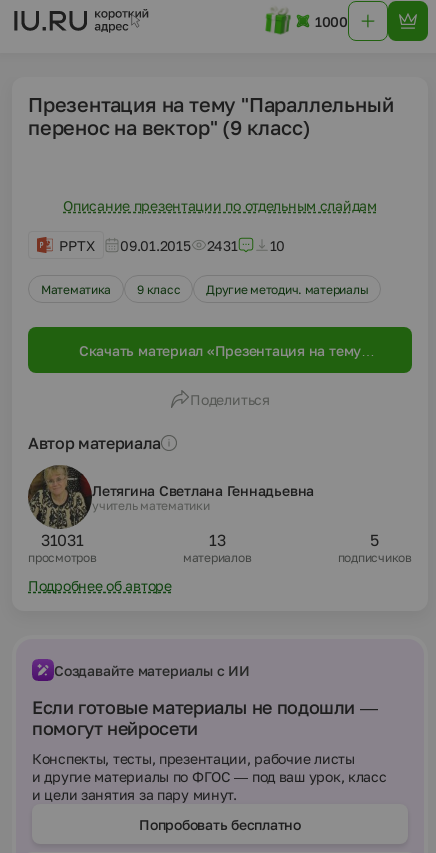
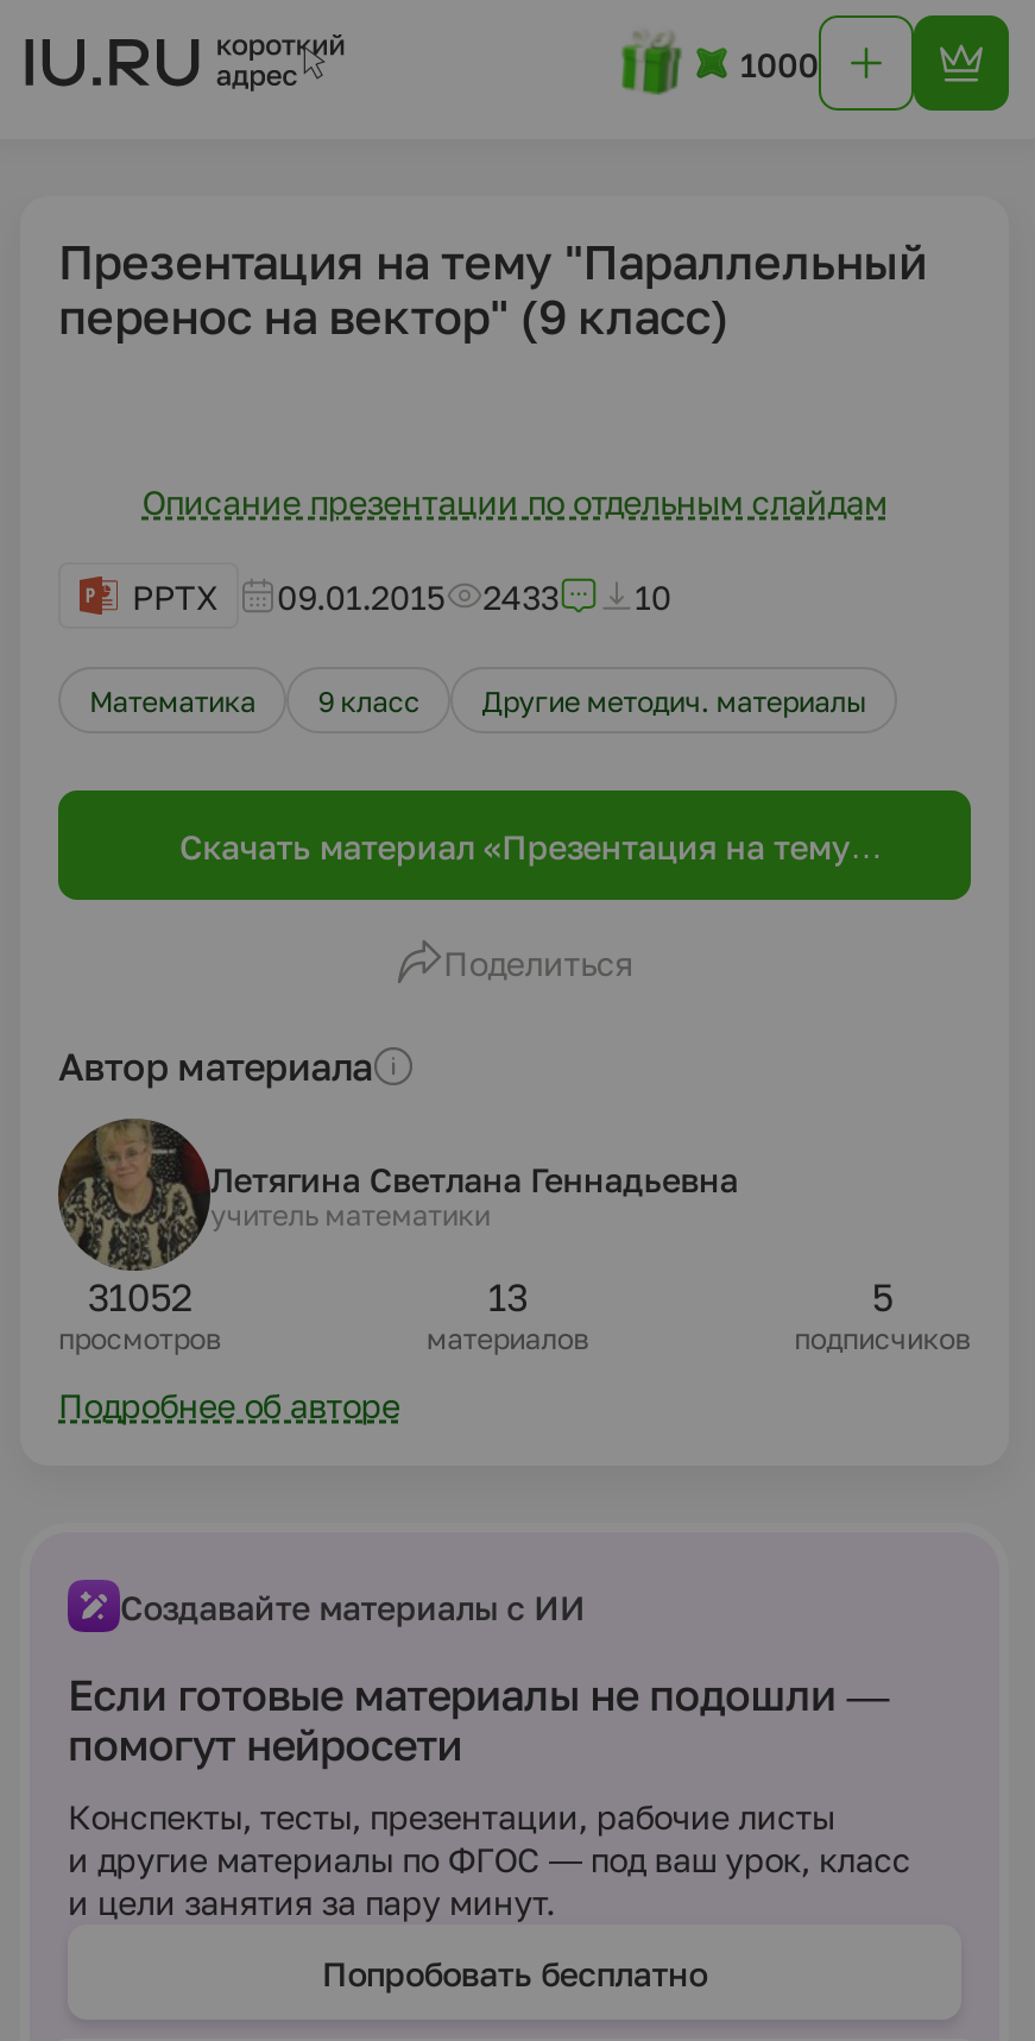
[59,236,285,253] PPTX 09.01.2015 2431 10 -> [132,575,672,616] PPTX 09.01.2015 2433 10
[41,530,84,550] 31031 -> [88,1273,192,1321] 31052

